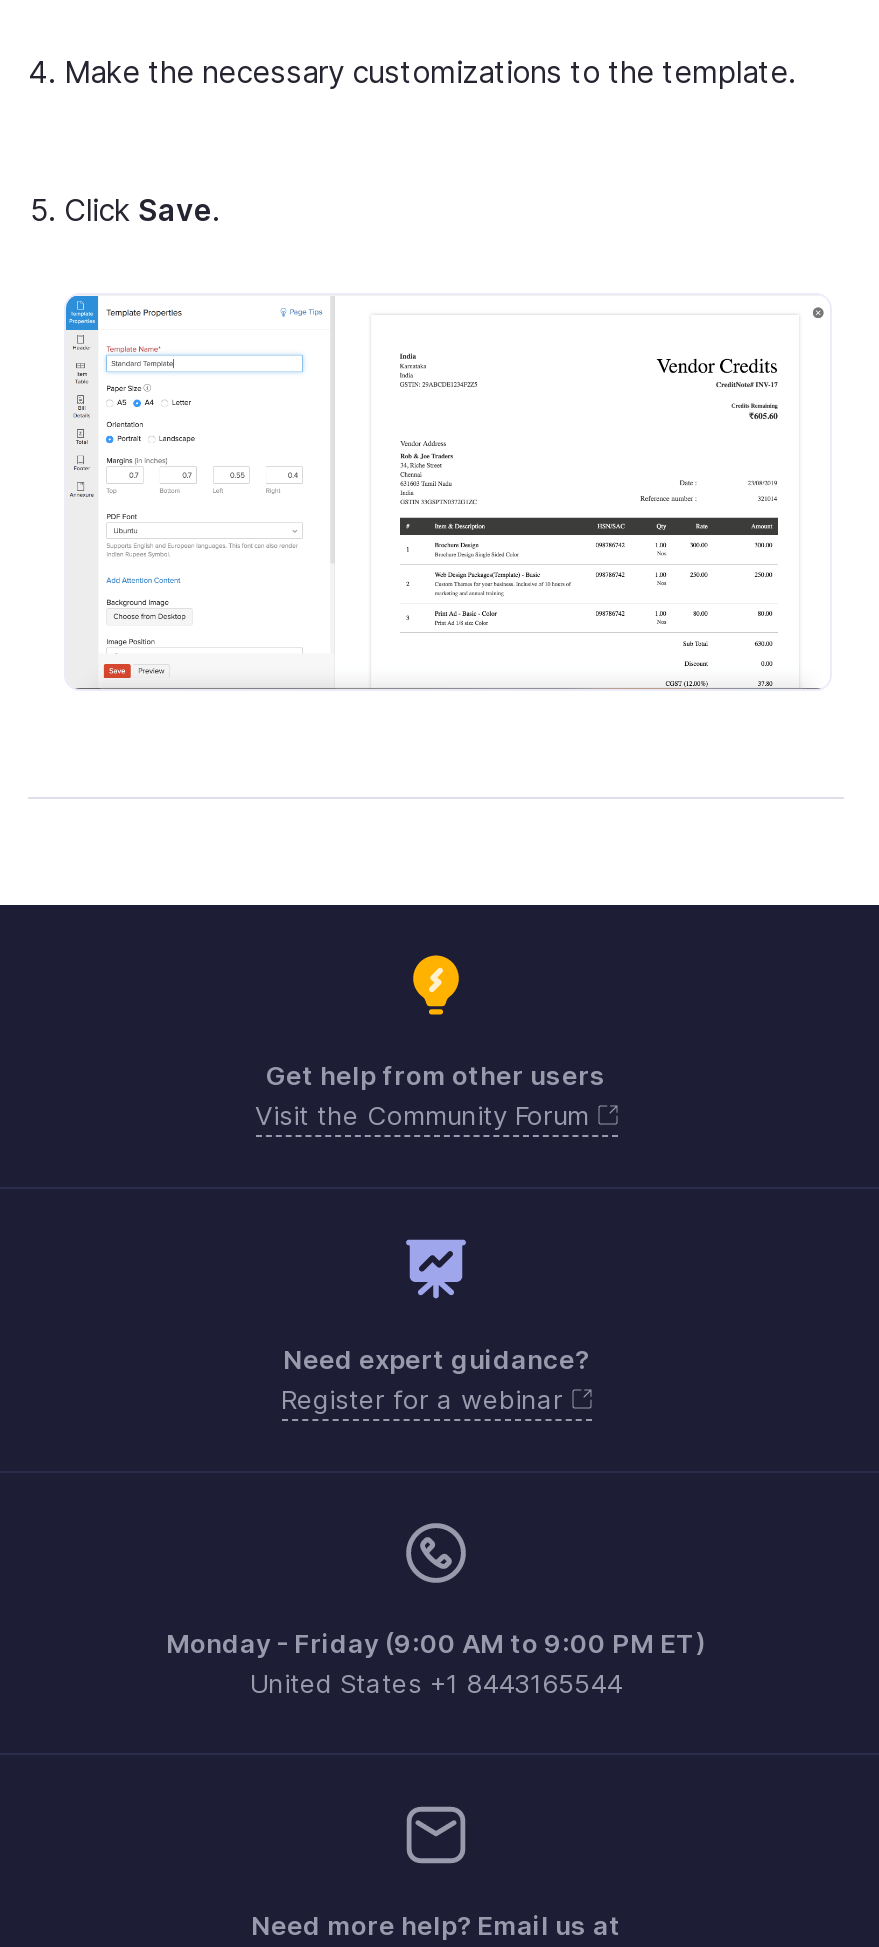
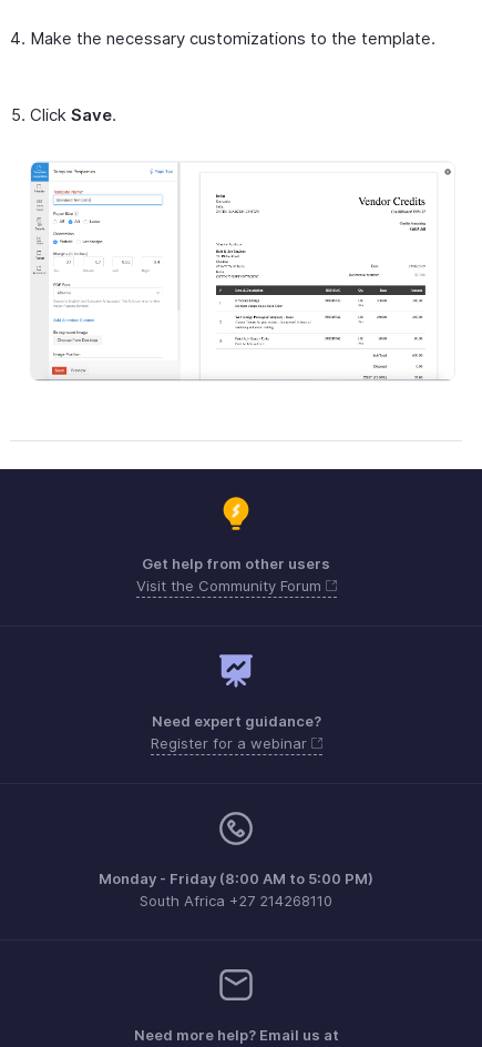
[166,1628,706,1700] Monday - Friday (9:00 AM to 9:00 PM ET) | United States +1 8443165544 -> [99,870,373,910] Monday - Friday (8:00 AM to 5:00 PM) | South Africa +27 214268110

